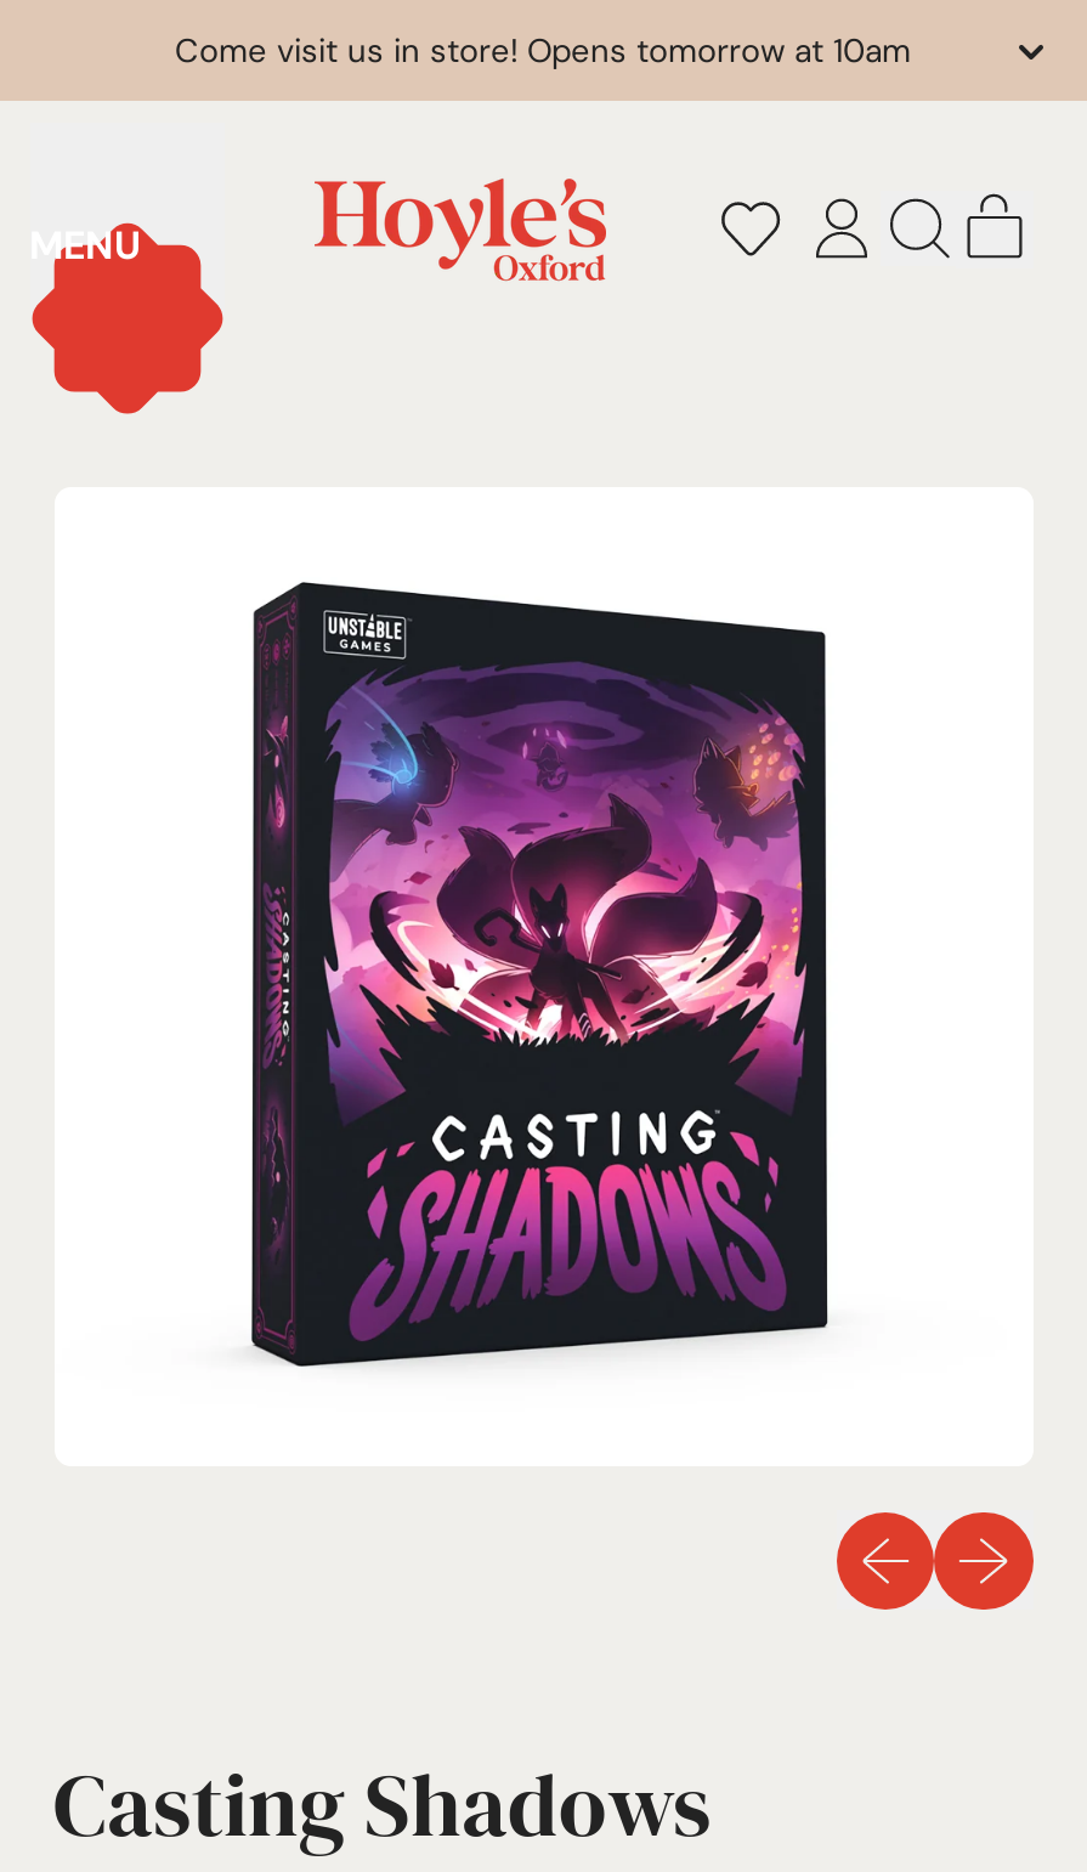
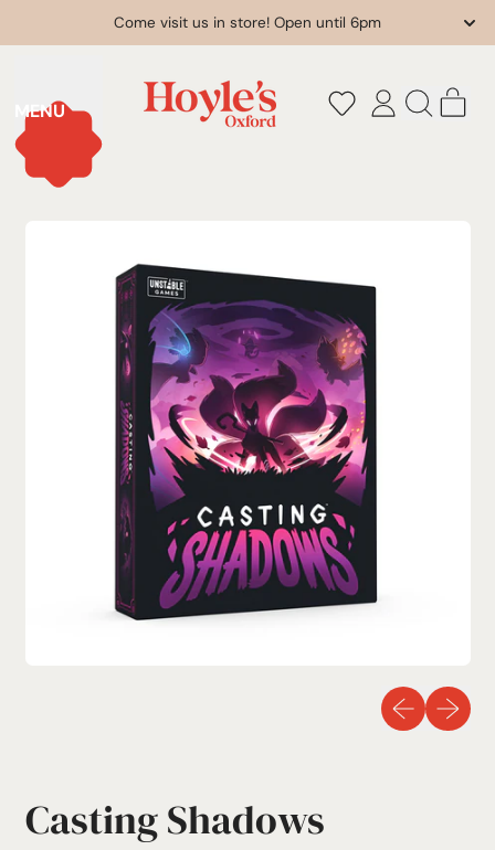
[175,30,911,72] Come visit us in store! Opens tomorrow at 10am -> [114,13,381,32] Come visit us in store! Open until 6pm

